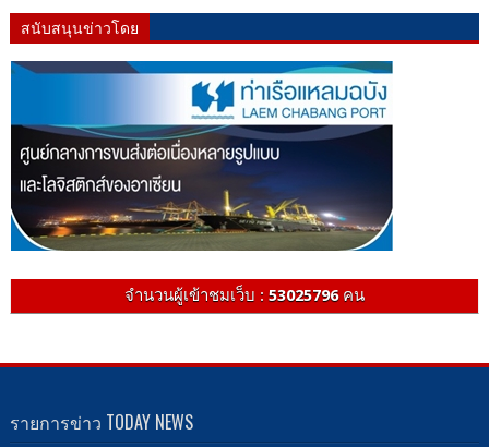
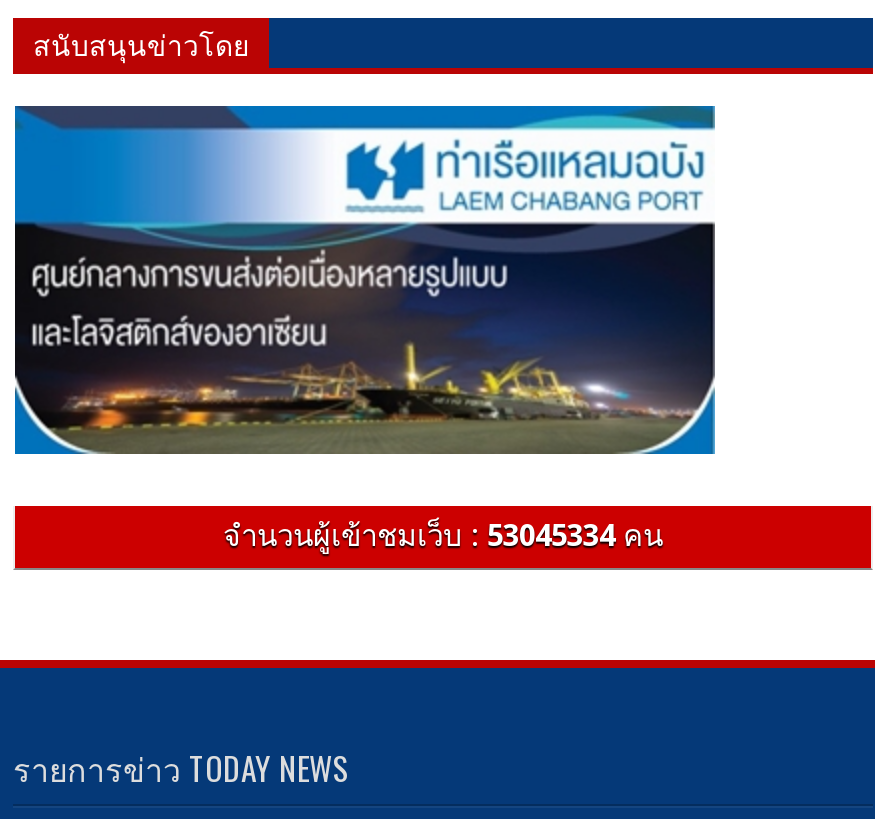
[124,286,365,305] จำนวนผู้เข้าชมเว็บ : 53025796คน -> [223,518,663,554] จำนวนผู้เข้าชมเว็บ : 53045334คน

